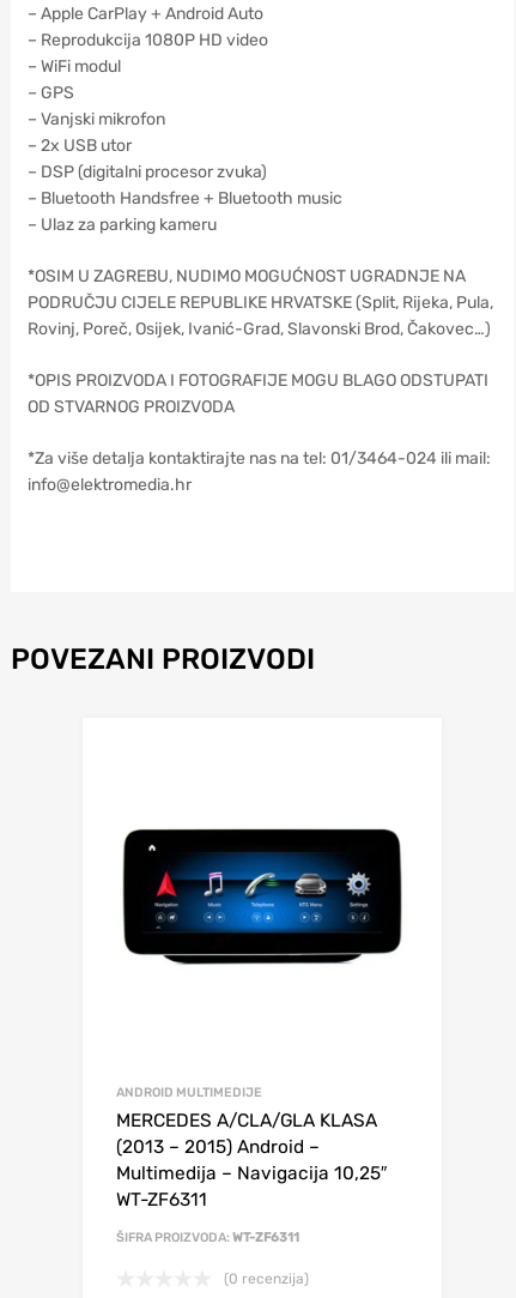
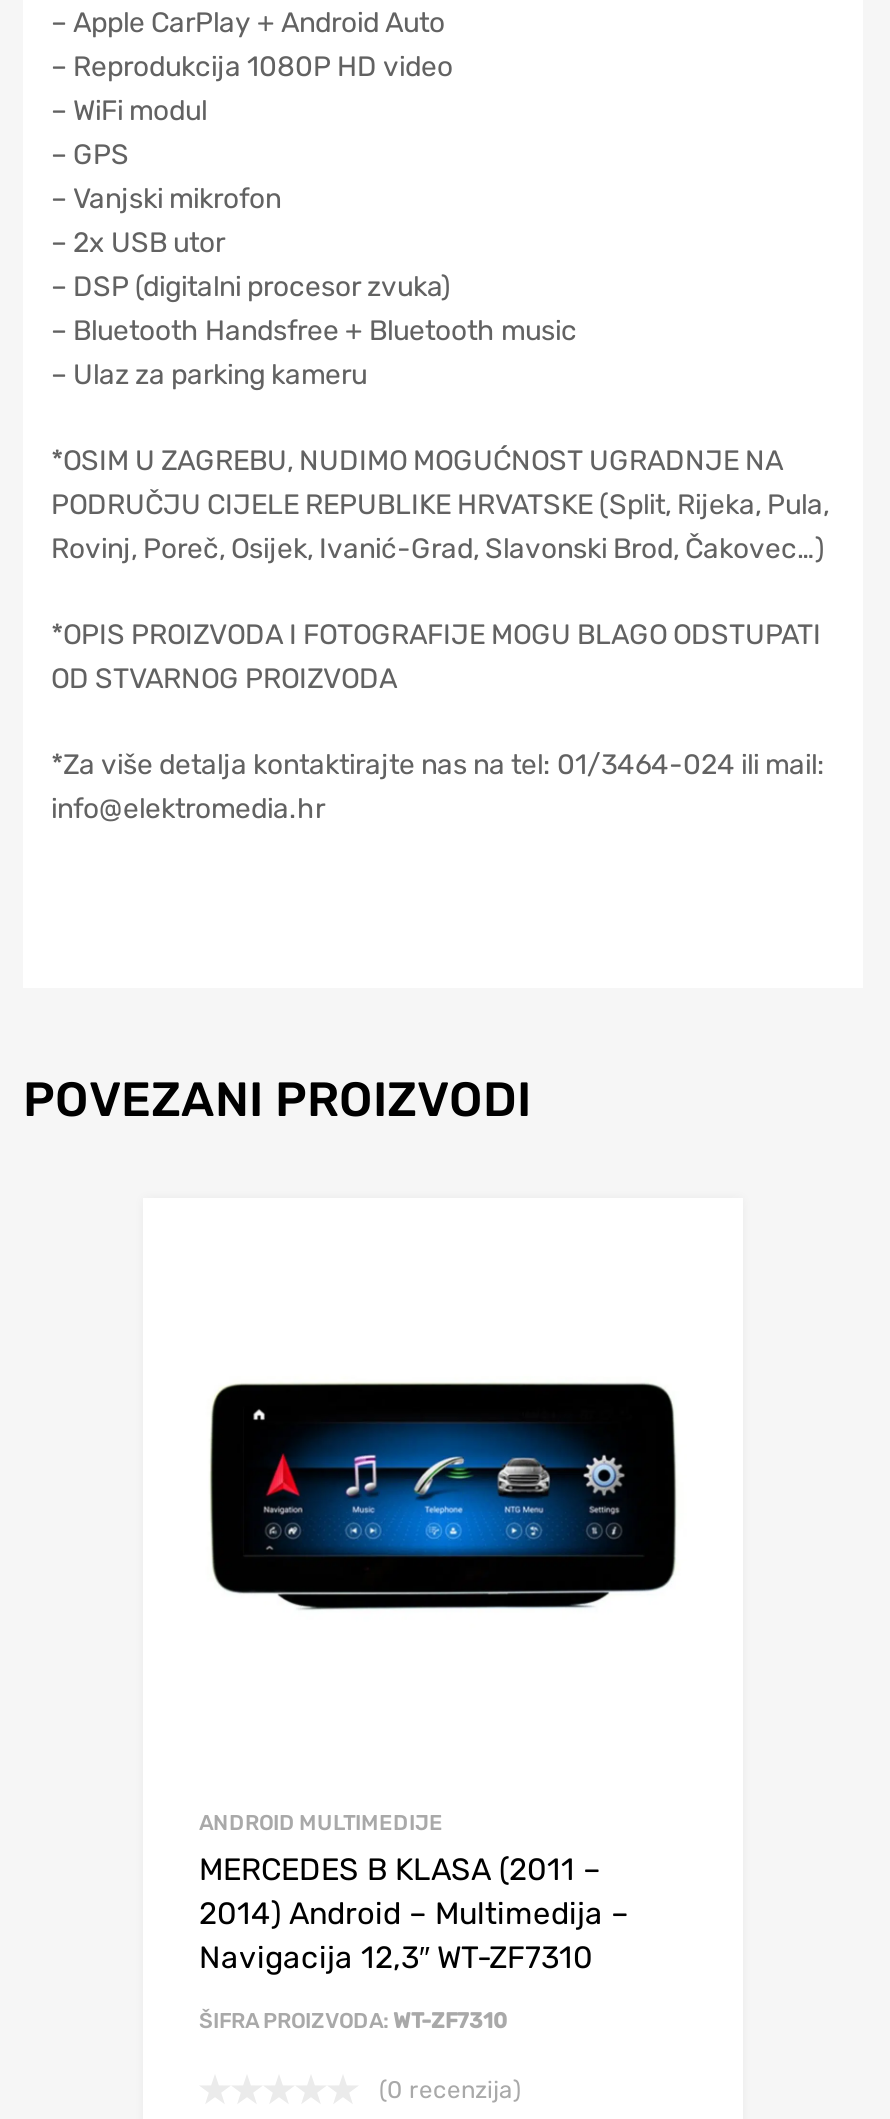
[116,1110,387,1211] MERCEDES A/CLA/GLA KLASA | (2013 – 2015) Android – | Multimedija – Navigacija 10,25″ | WT-ZF6311 -> [199,1852,629,1976] MERCEDES B KLASA (2011 – | 2014) Android – Multimedija – | Navigacija 12,3″ WT-ZF7310
[116,1230,299,1245] ŠIFRA PROIZVODA: WT-ZF6311 -> [199,2008,507,2034] ŠIFRA PROIZVODA: WT-ZF7310

